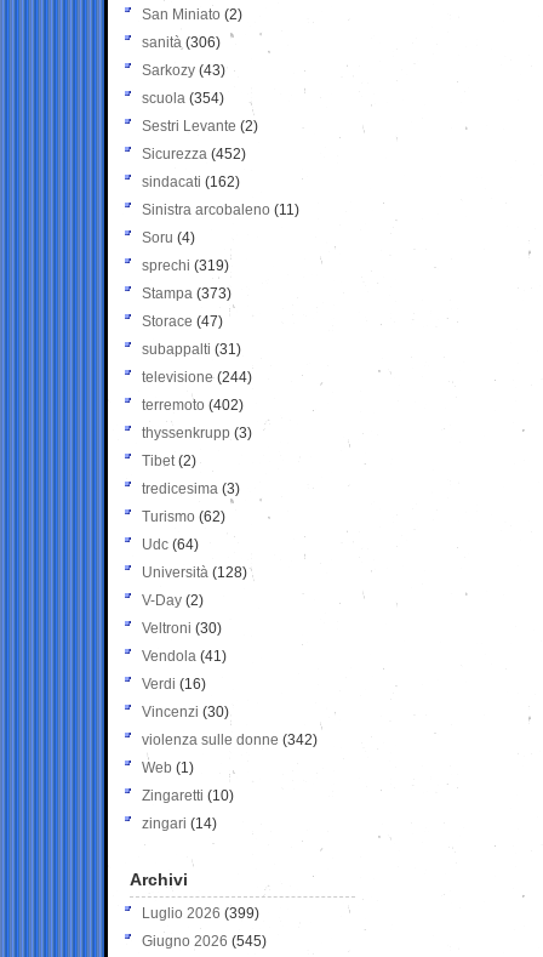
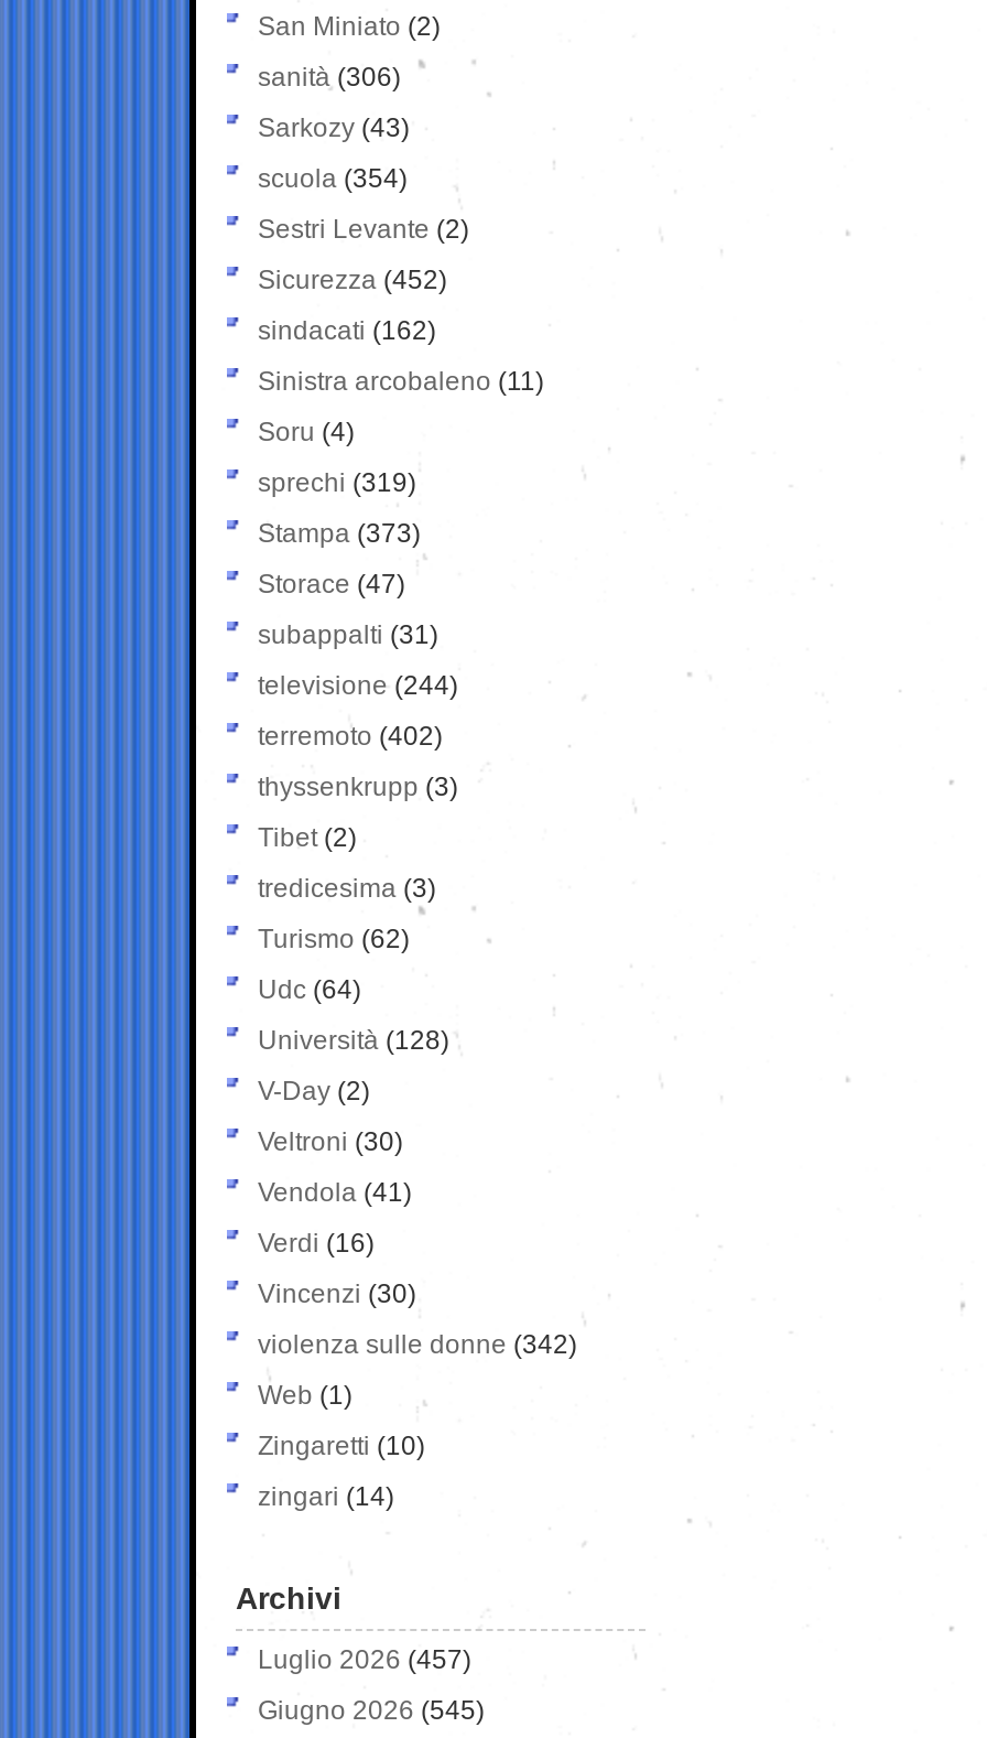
[142,905,259,922] Luglio 2026 (399) -> [258,1644,471,1675] Luglio 2026 (457)

